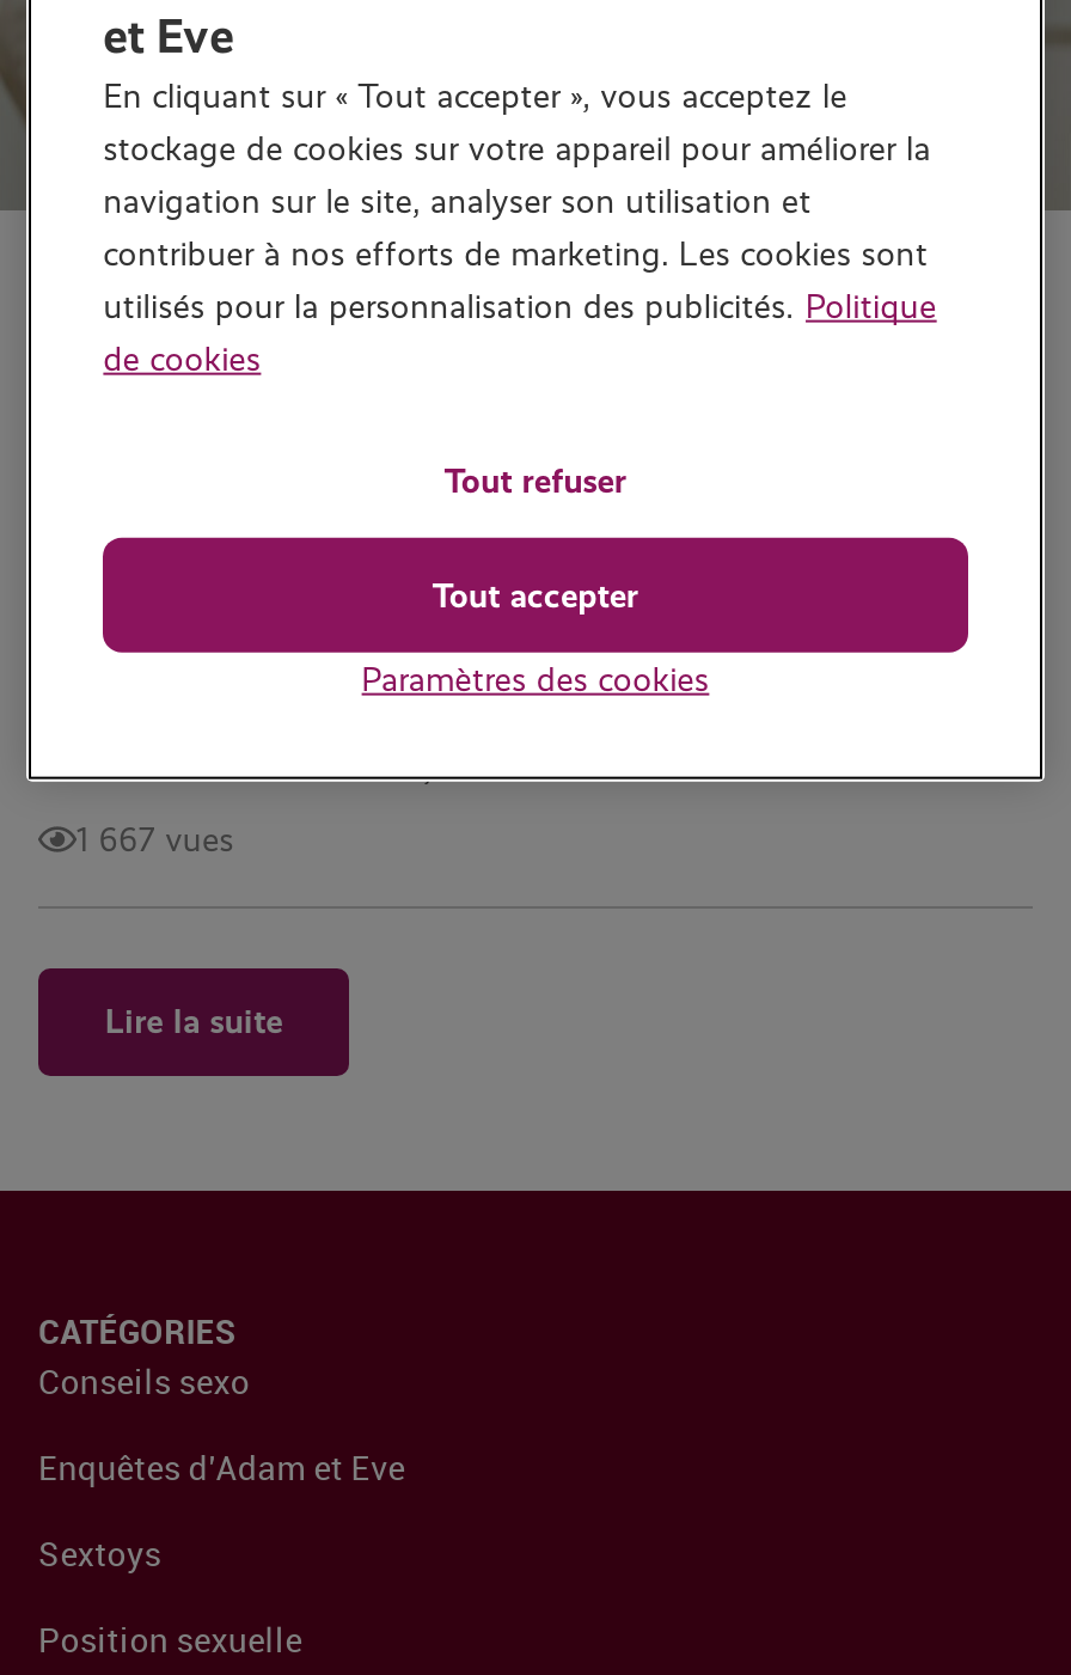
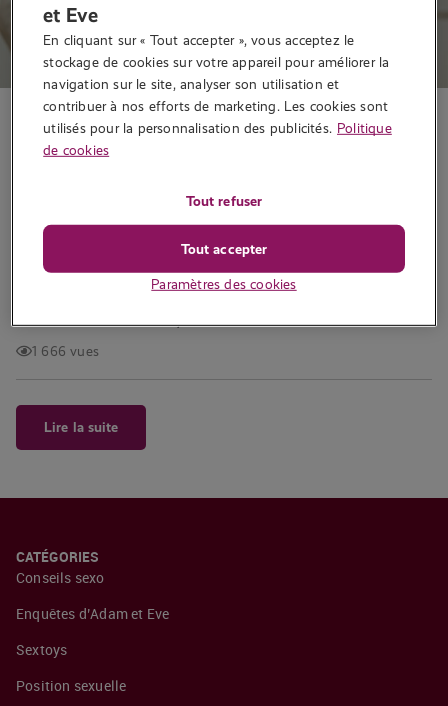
[76,820,234,858] 1 667 vues -> [32,343,99,359] 1 666 vues

